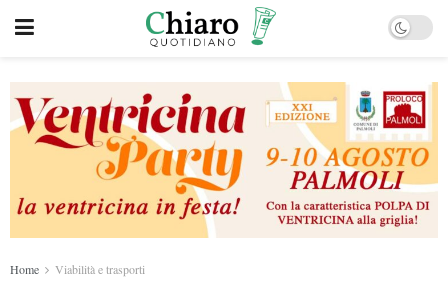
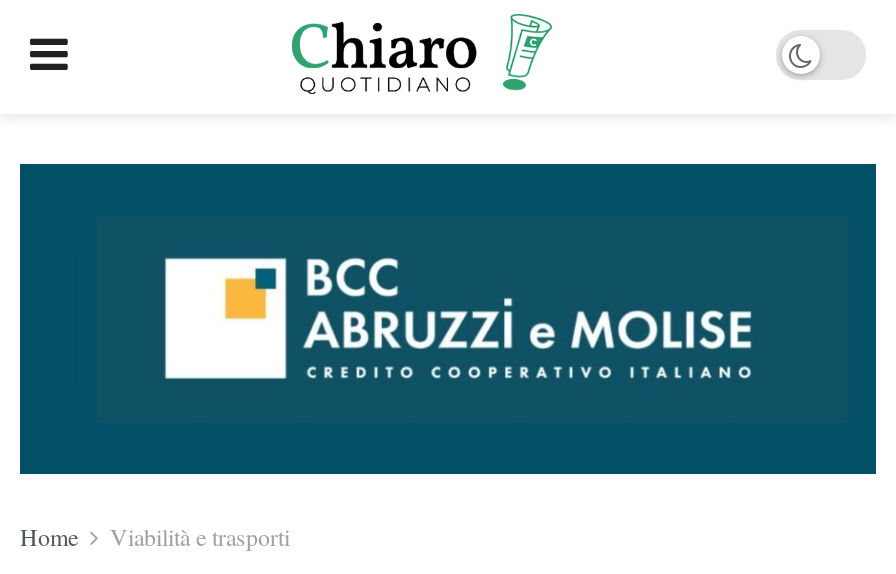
[10,82,438,238] [image] -> [18,162,878,476] [image]

